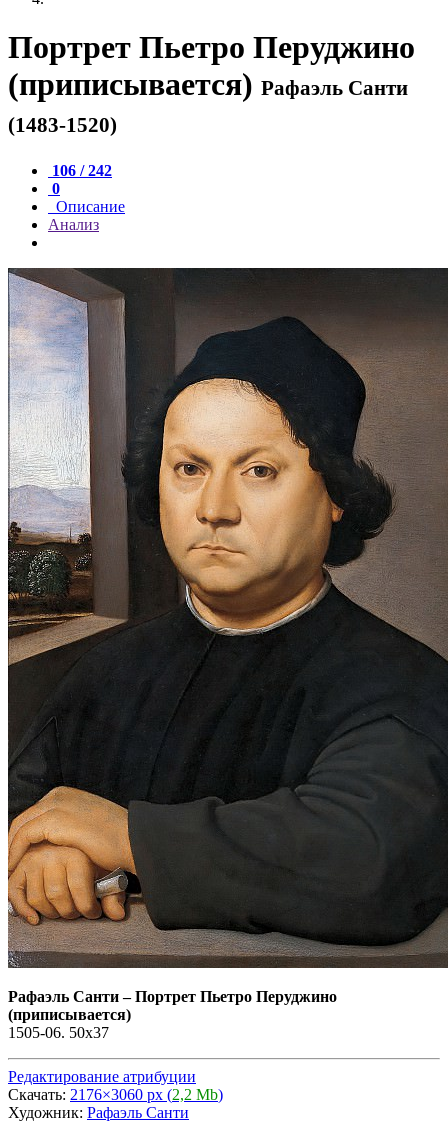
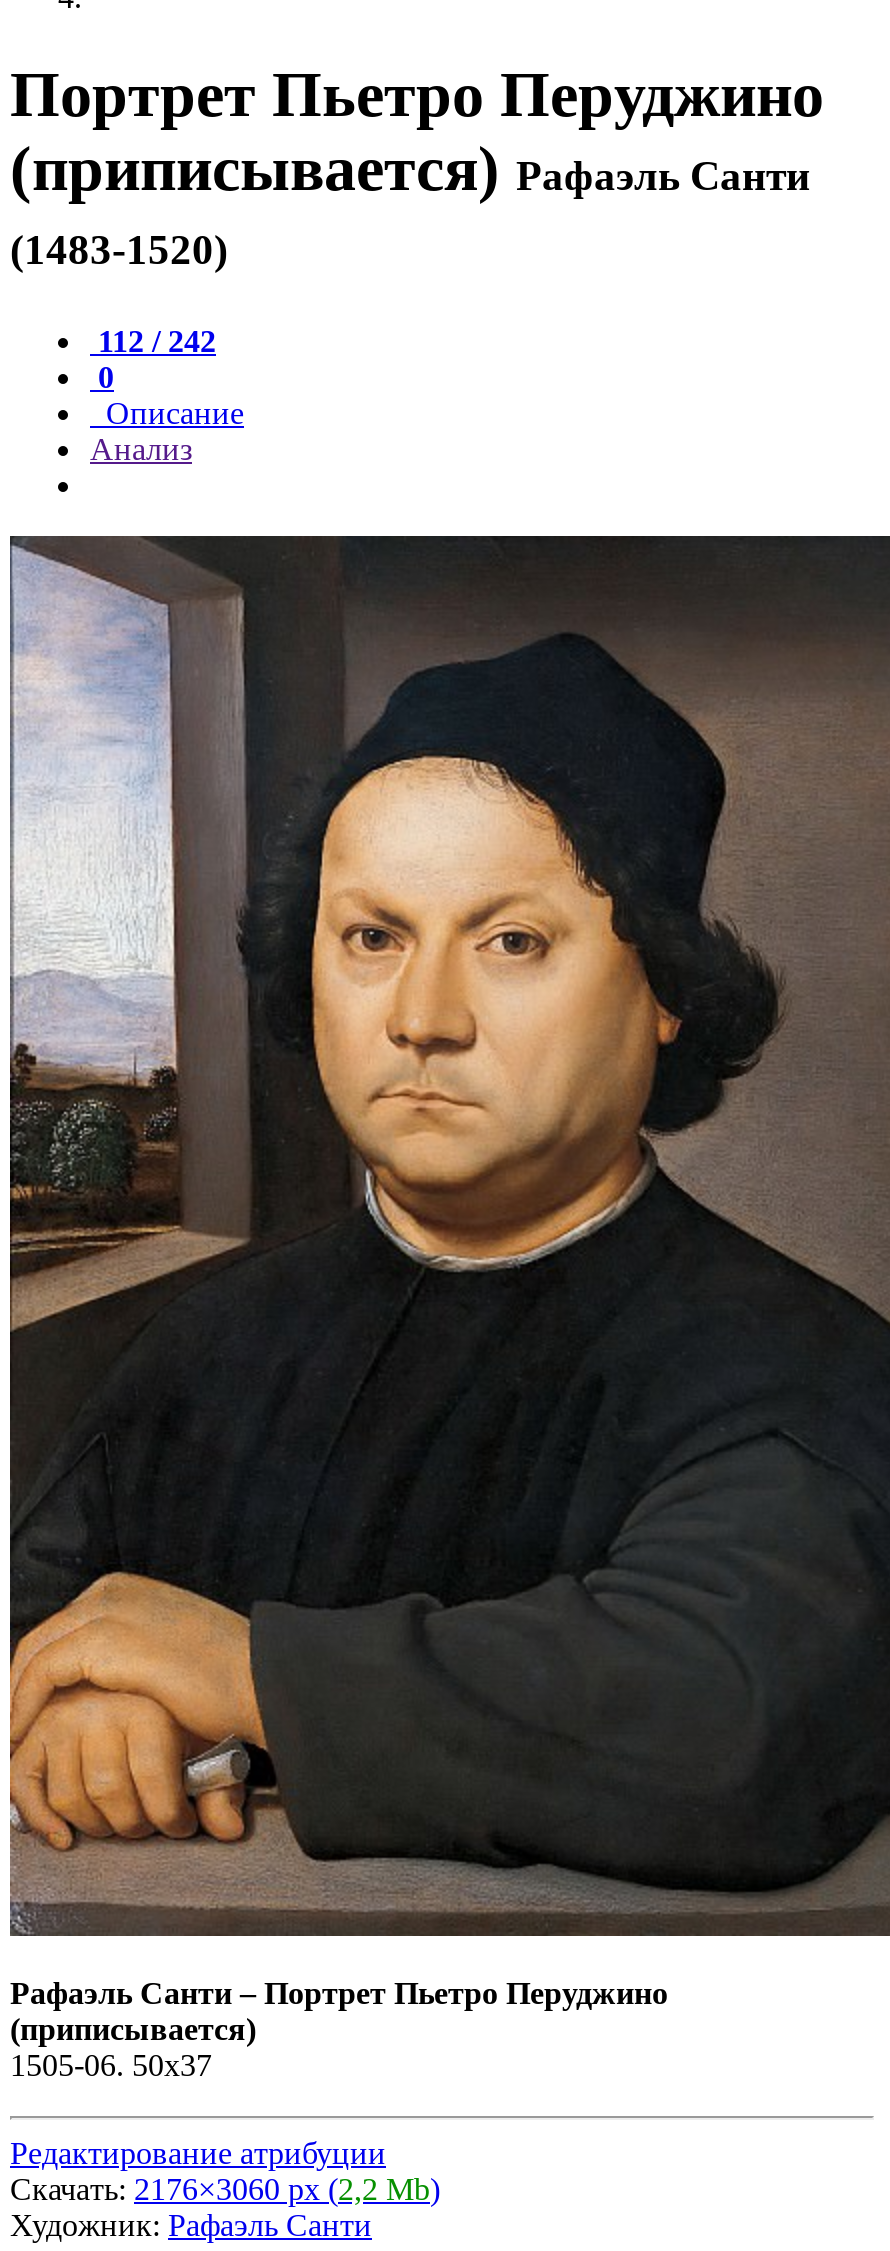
[52,162,112,179] 106 / 242 -> [98,324,216,358] 112 / 242

